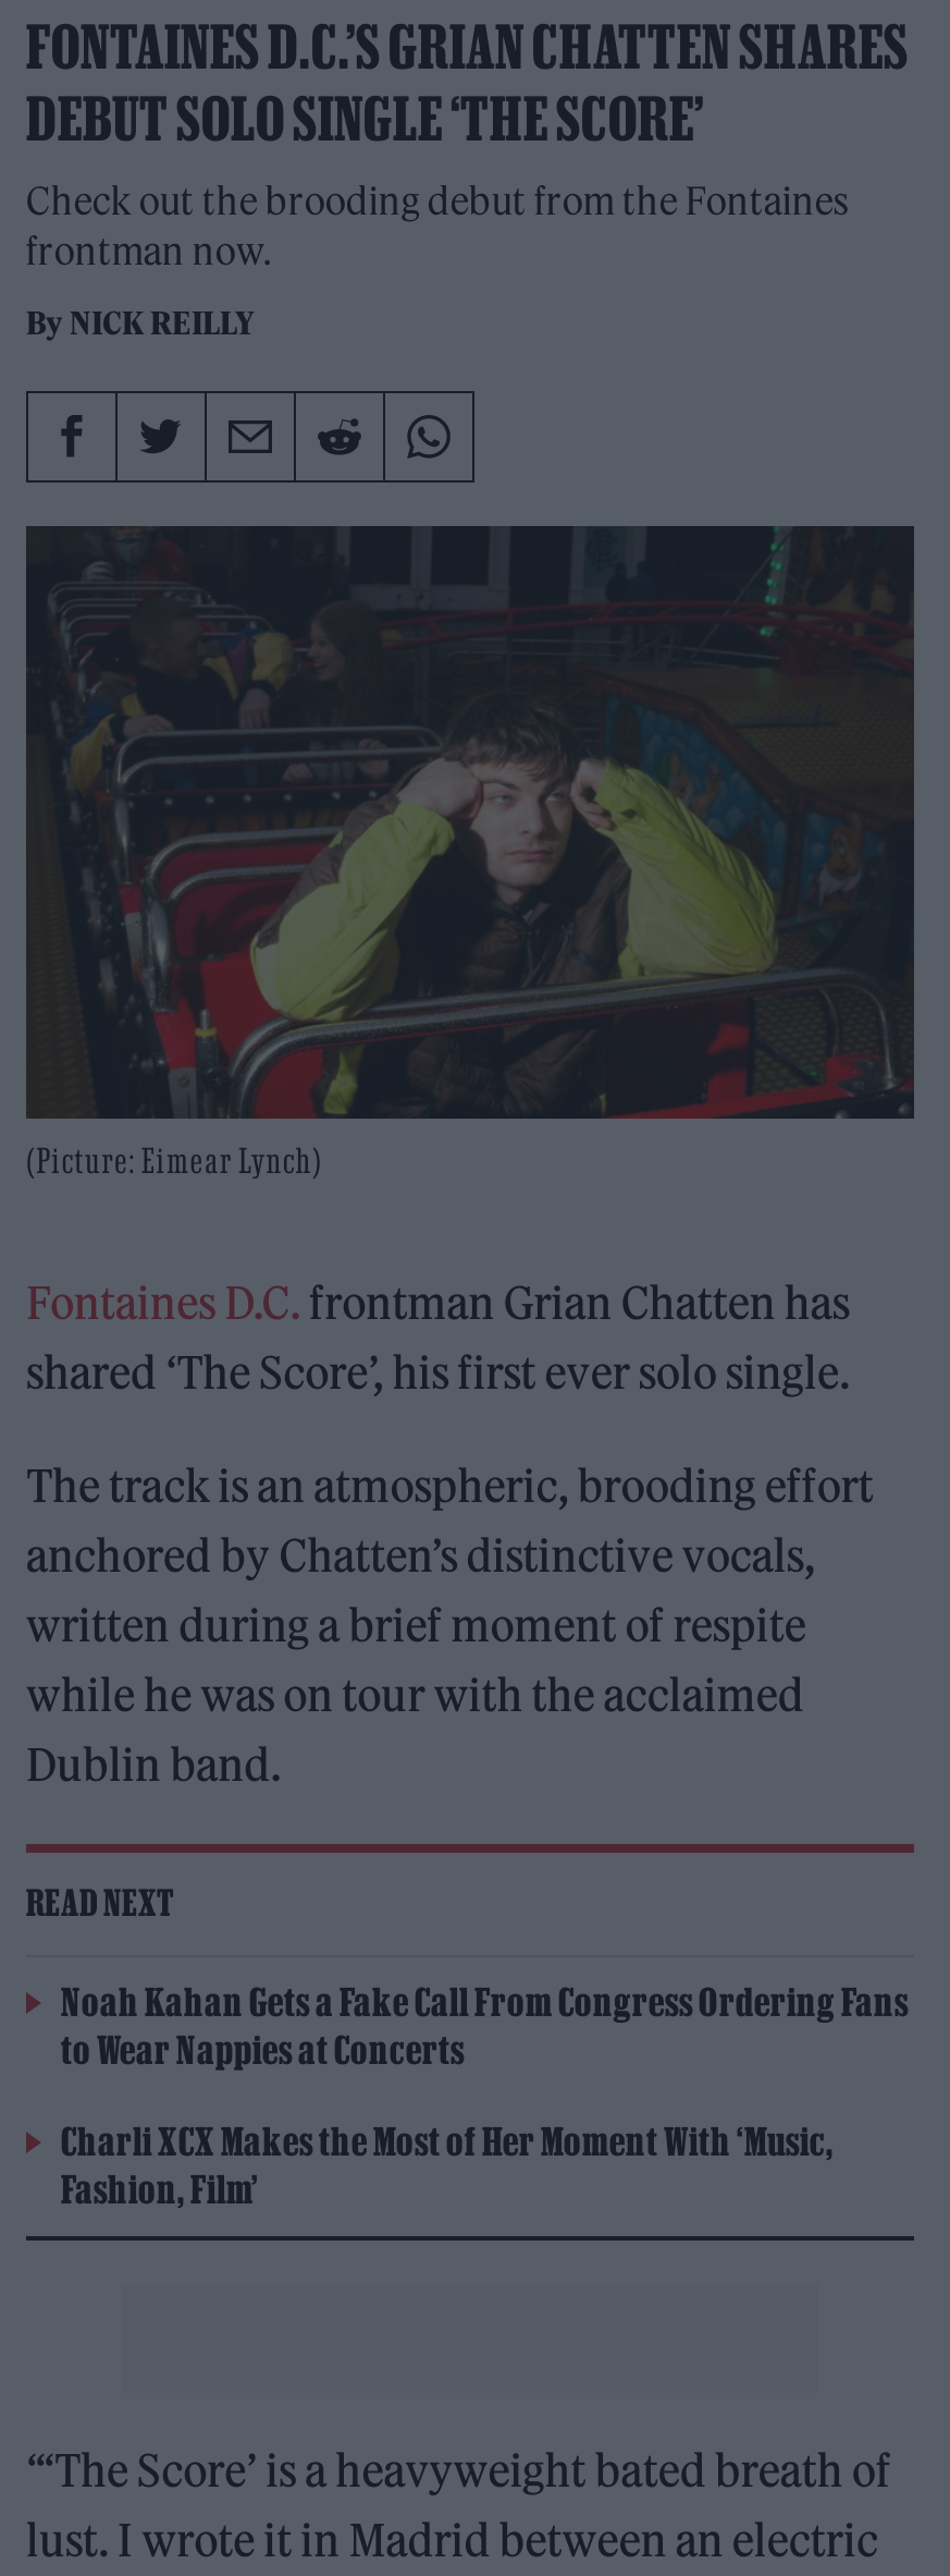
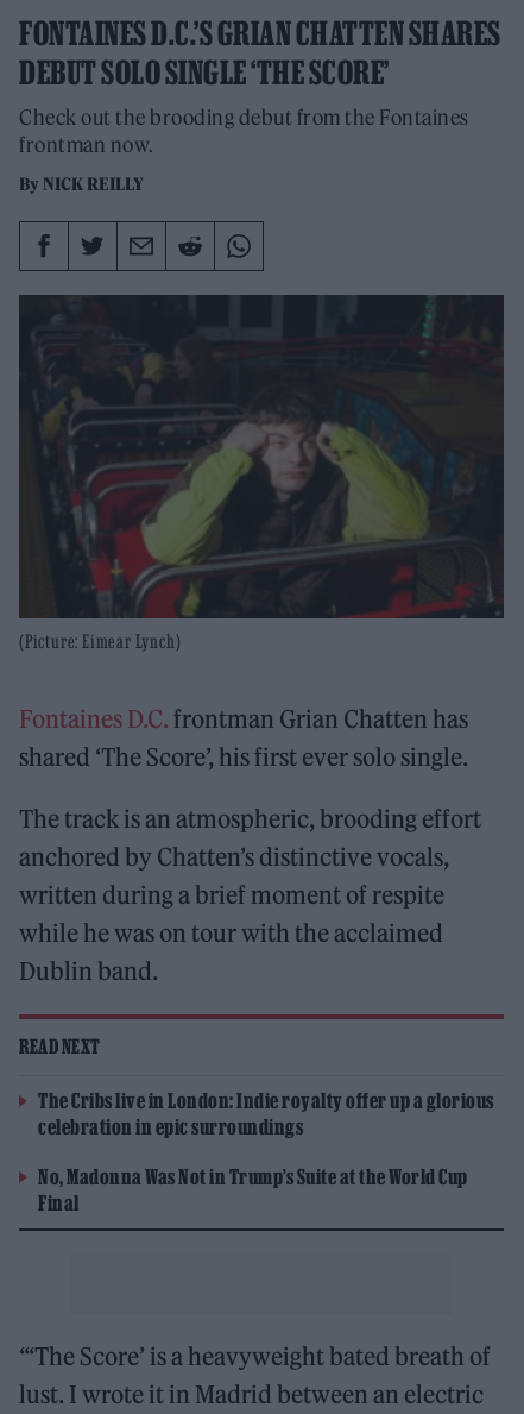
[61,1981,909,2071] Noah Kahan Gets a Fake Call From Congress Ordering Fans | to Wear Nappies at Concerts -> [38,1089,494,1138] The Cribs live in London: Indie royalty offer up a glorious | celebration in epic surroundings
[61,2121,834,2210] Charli XCX Makes the Most of Her Moment With ‘Music, | Fashion, Film’ -> [38,1165,468,1214] No, Madonna Was Not in Trump’s Suite at the World Cup | Final

